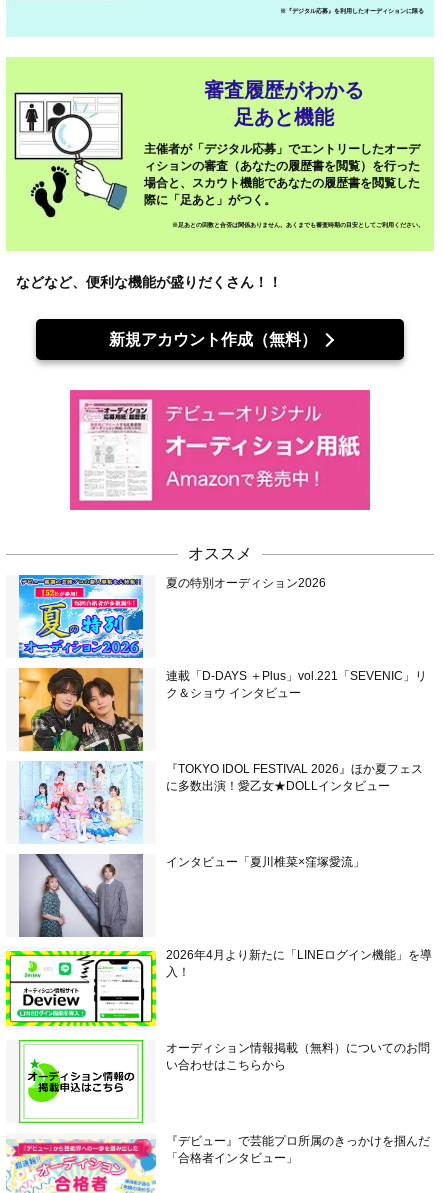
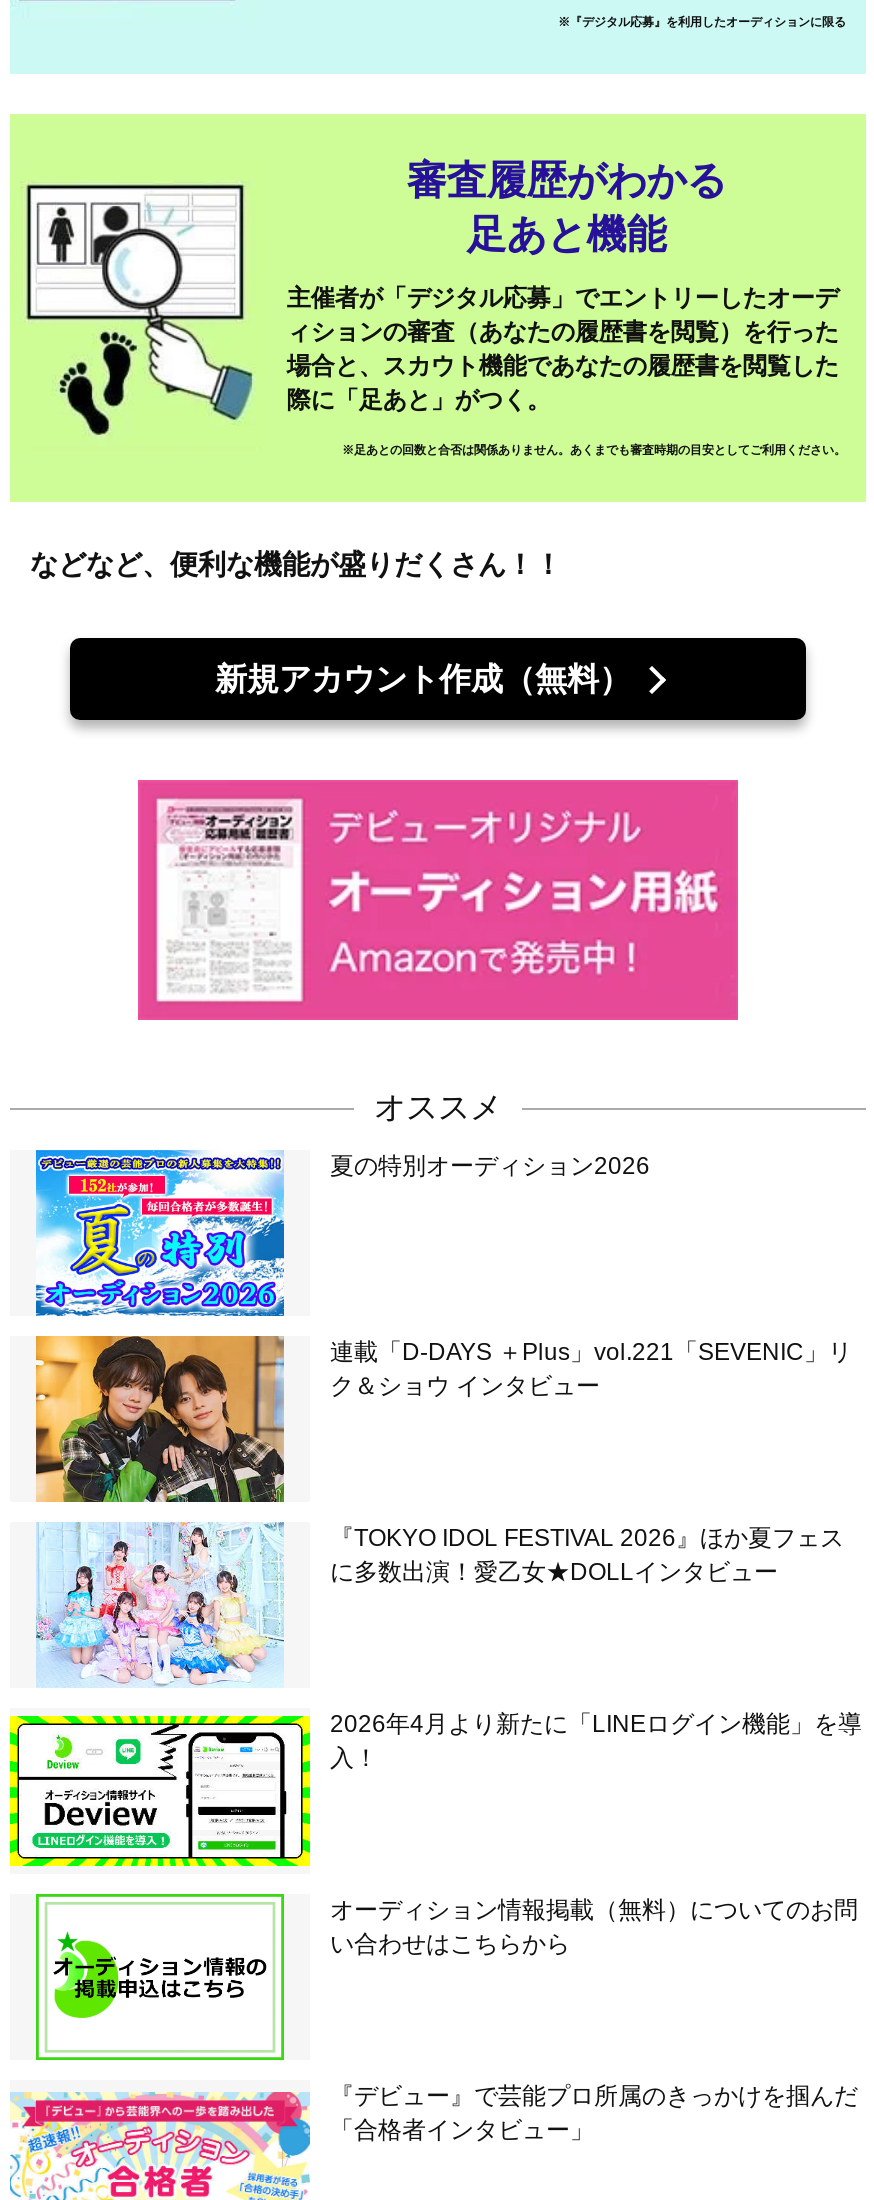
[19,853,365,938] [image] | インタビュー「夏川椎菜×窪塚愛流」 -> none

